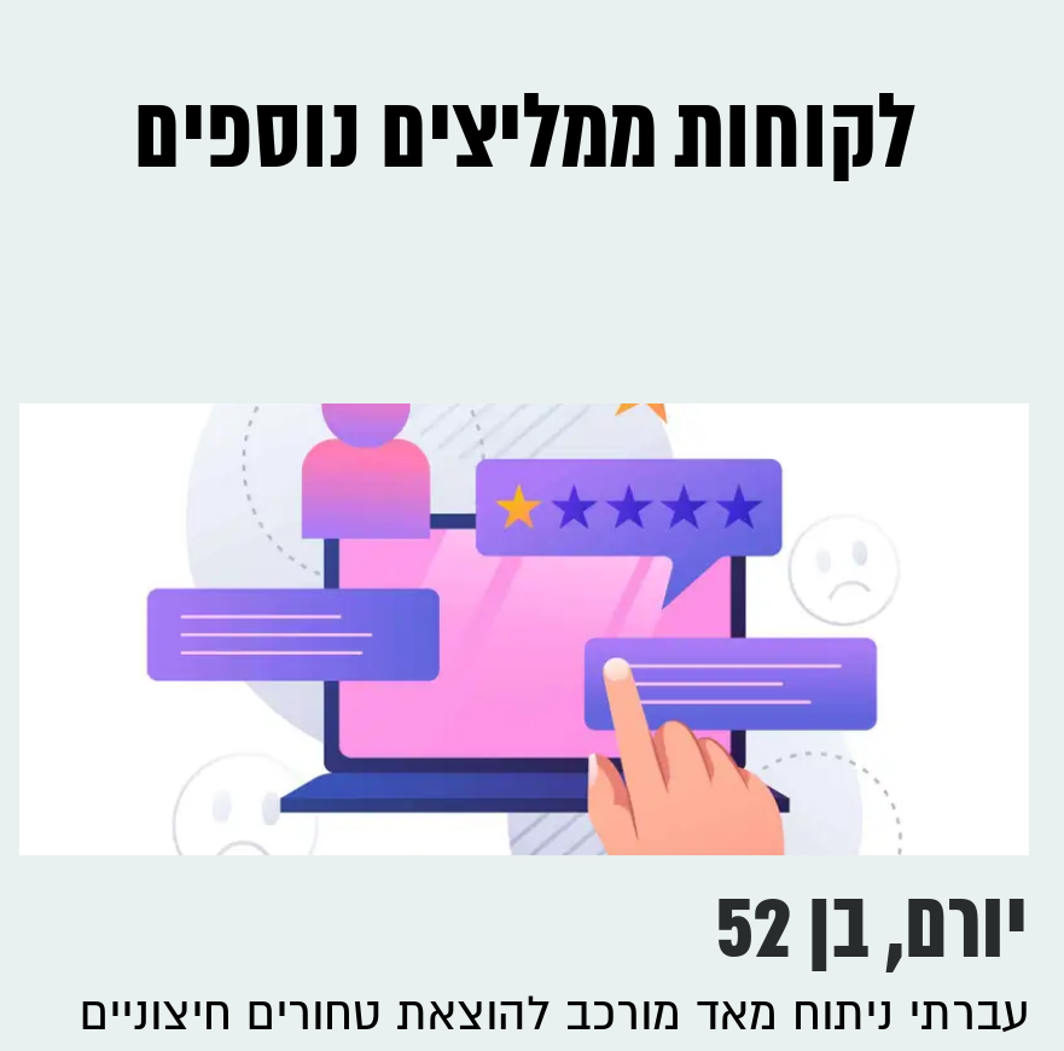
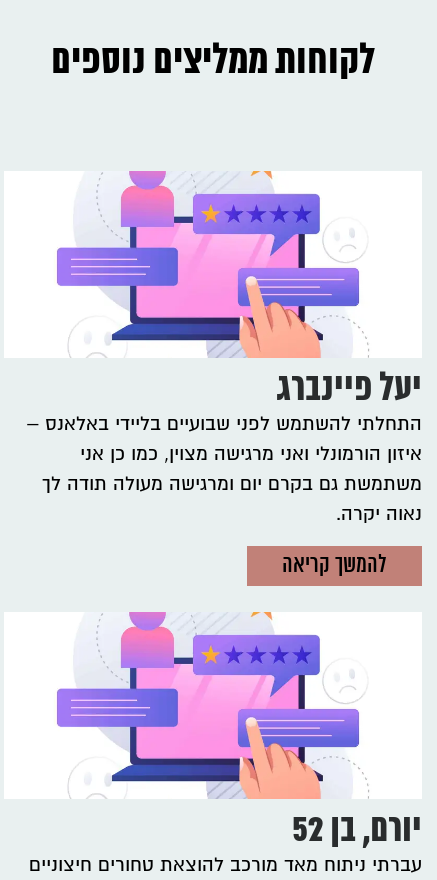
none -> [27,367,422,578] יעל פיינברג | התחלתי להשתמש לפני שבועיים בליידי באלאנס – | איזון הורמונלי ואני מרגישה מצוין, כמו כן אני | משתמשת גם בקרם יום ומרגישה מעולה תודה לך | נאוה יקרה. | להמשך קריאה

